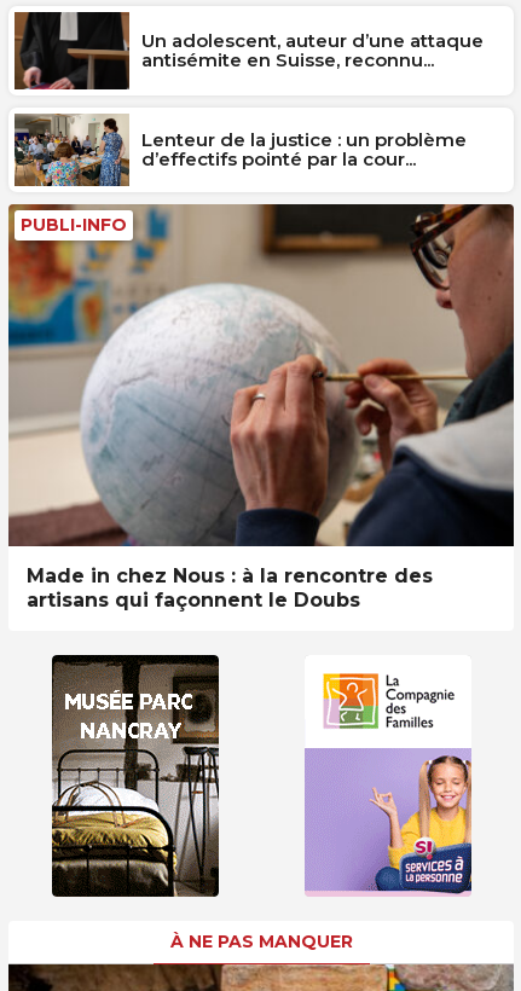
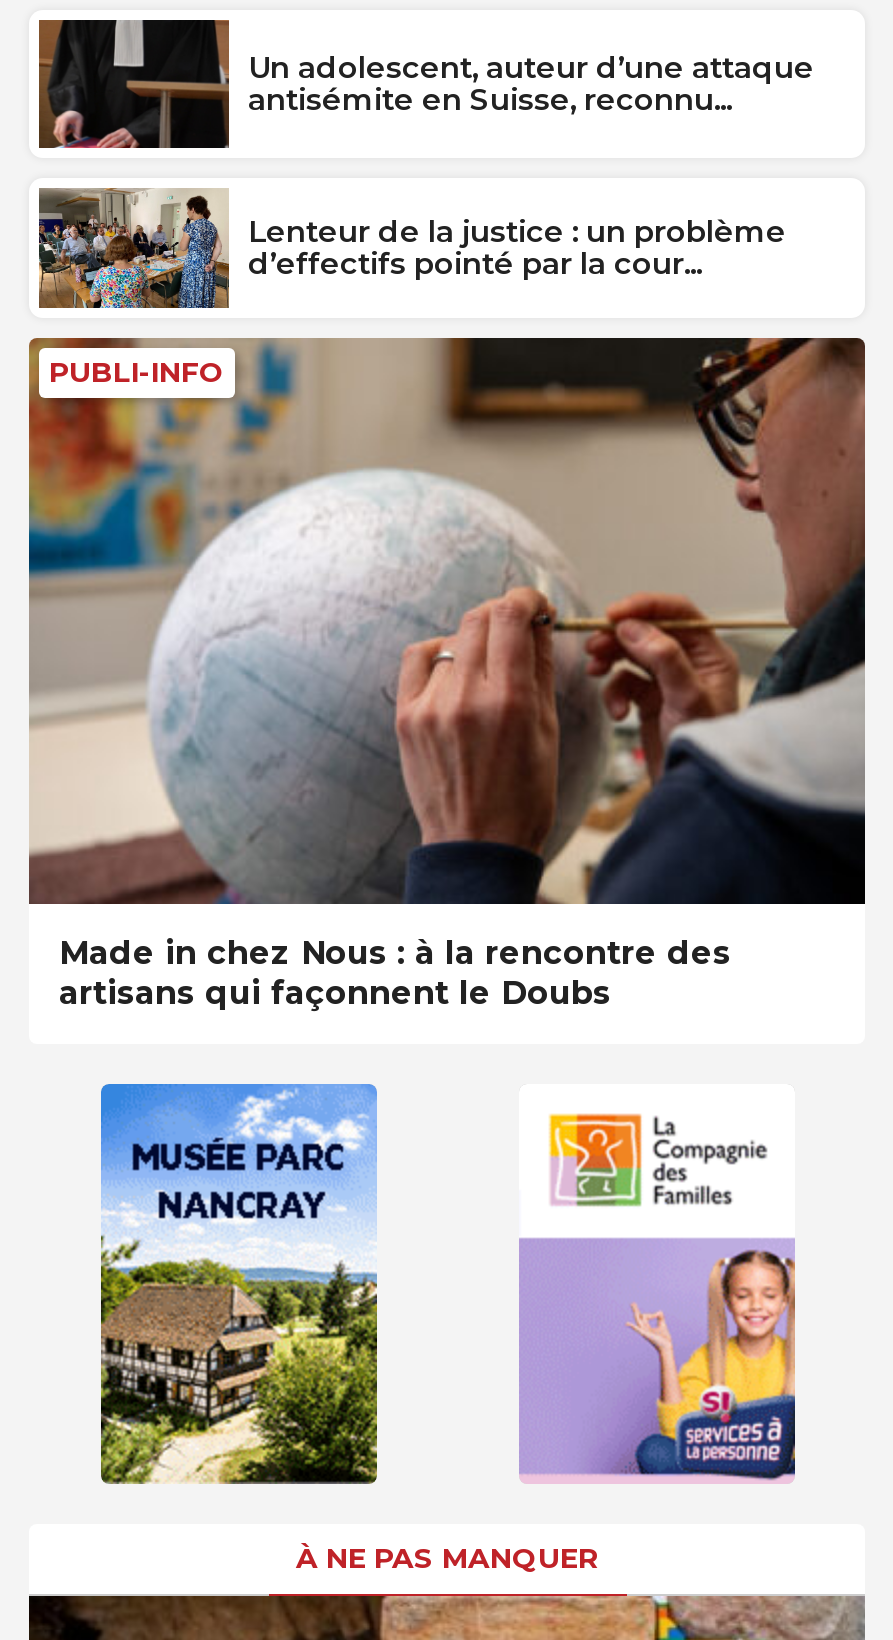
[51,654,220,898] [image] -> [99,1082,379,1486] [image]

